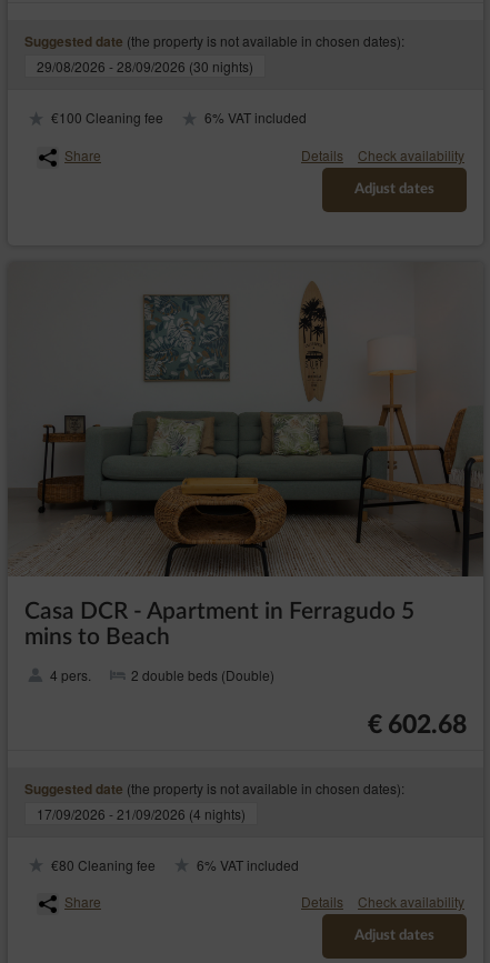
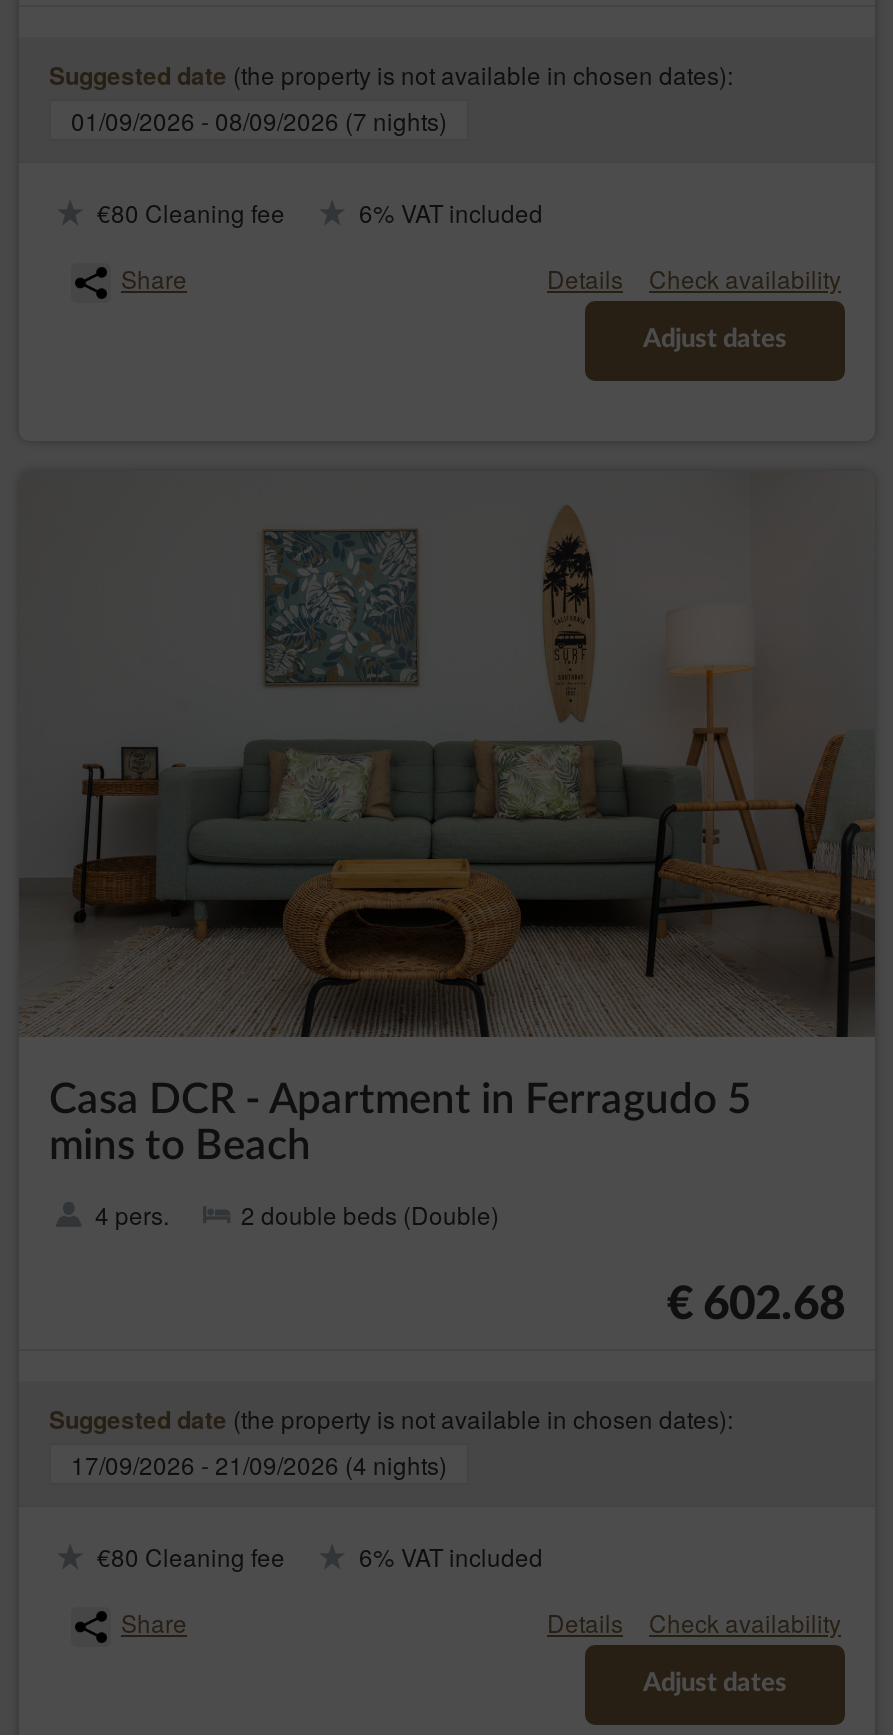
[37,57,253,76] 29/08/2026 - 28/09/2026 (30 nights) -> [71,103,447,137] 01/09/2026 - 08/09/2026 (7 nights)
[51,108,163,127] €100 Cleaning fee -> [97,195,285,229] €80 Cleaning fee

